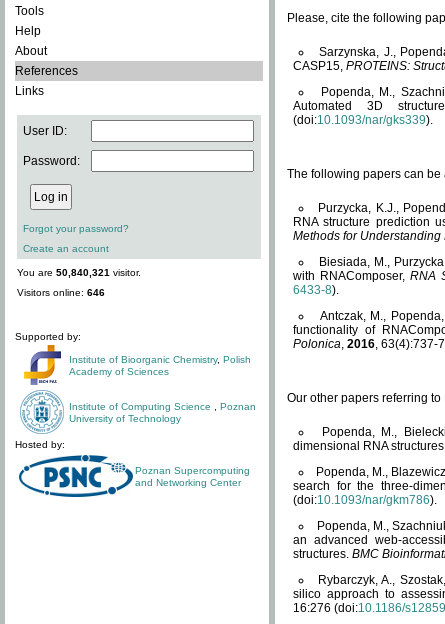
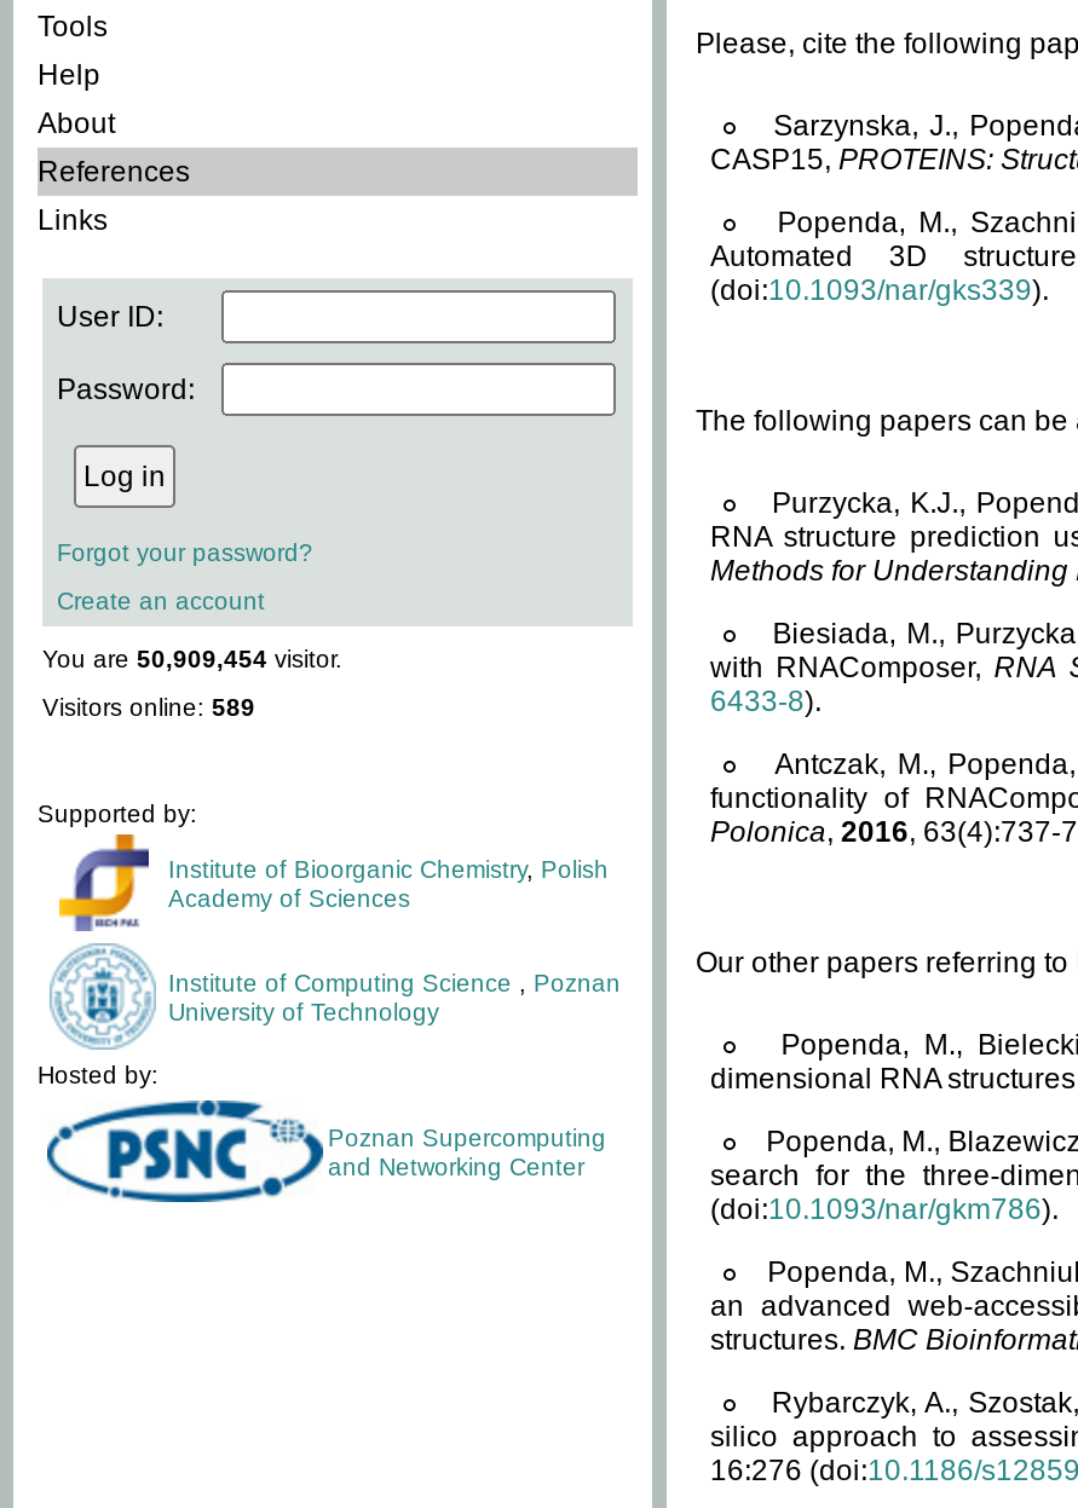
[17,267,141,278] You are 50,840,321 visitor. -> [42,646,342,672] You are 50,909,454 visitor.
[17,287,105,298] Visitors online: 646 -> [42,694,255,721] Visitors online: 589

